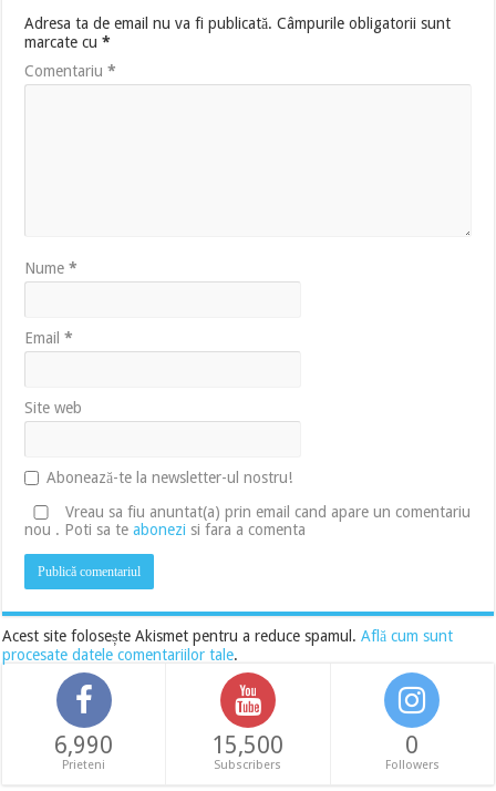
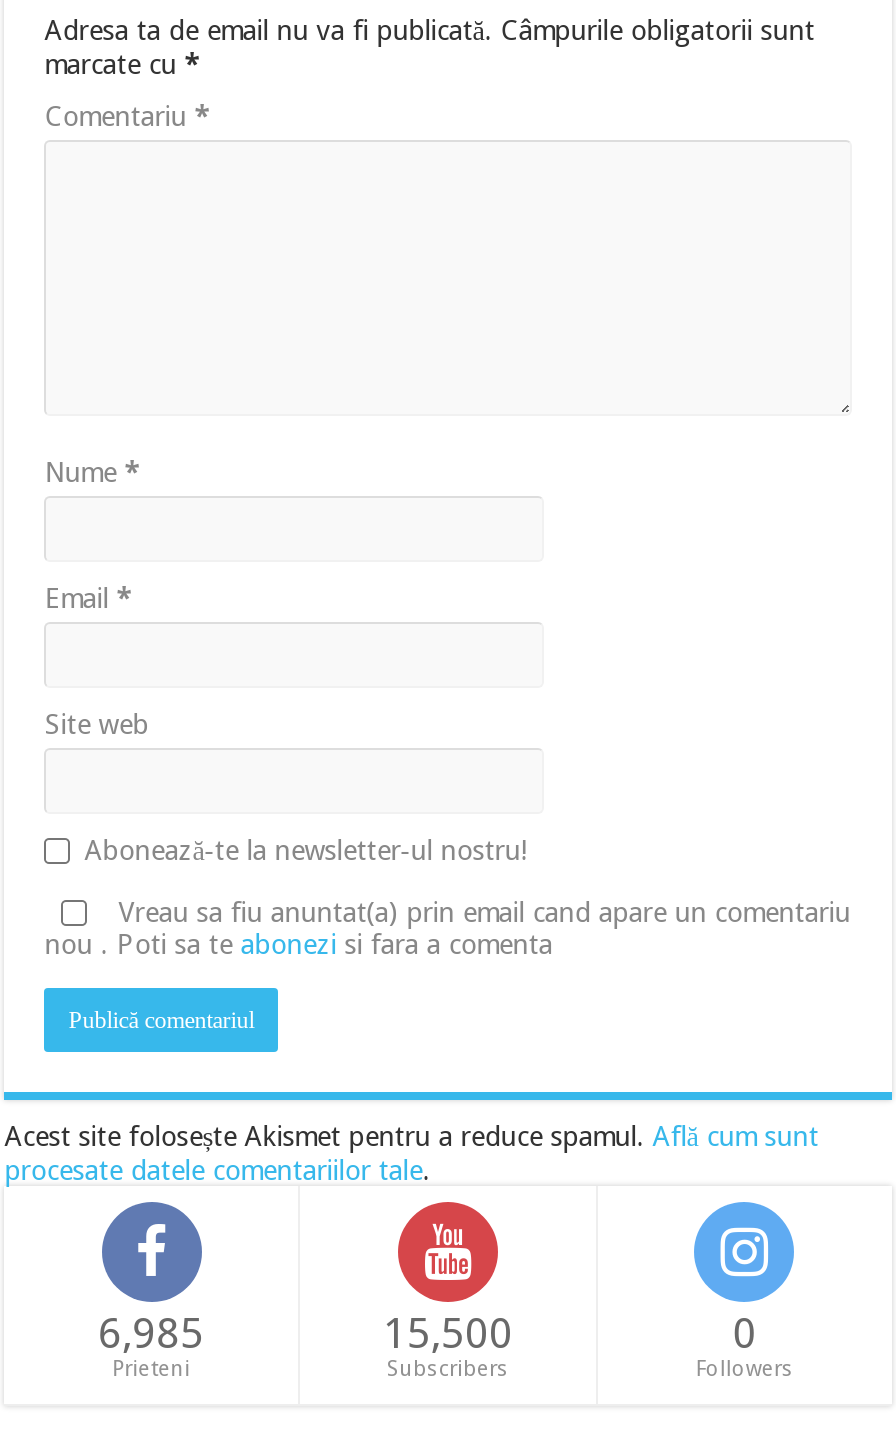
[54,732,113,759] 6,990 -> [98,1309,204,1359] 6,985

